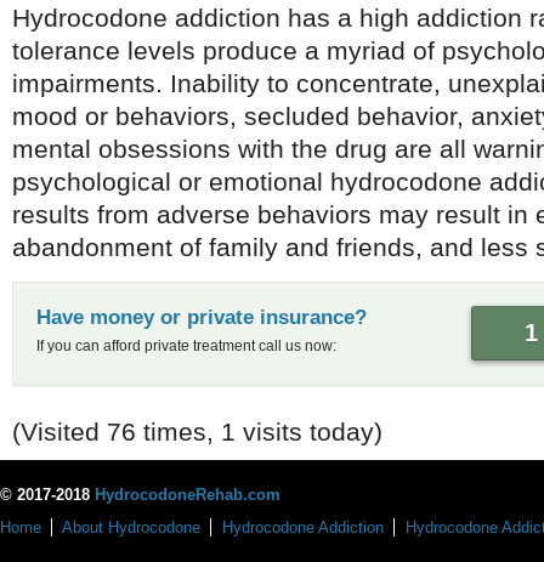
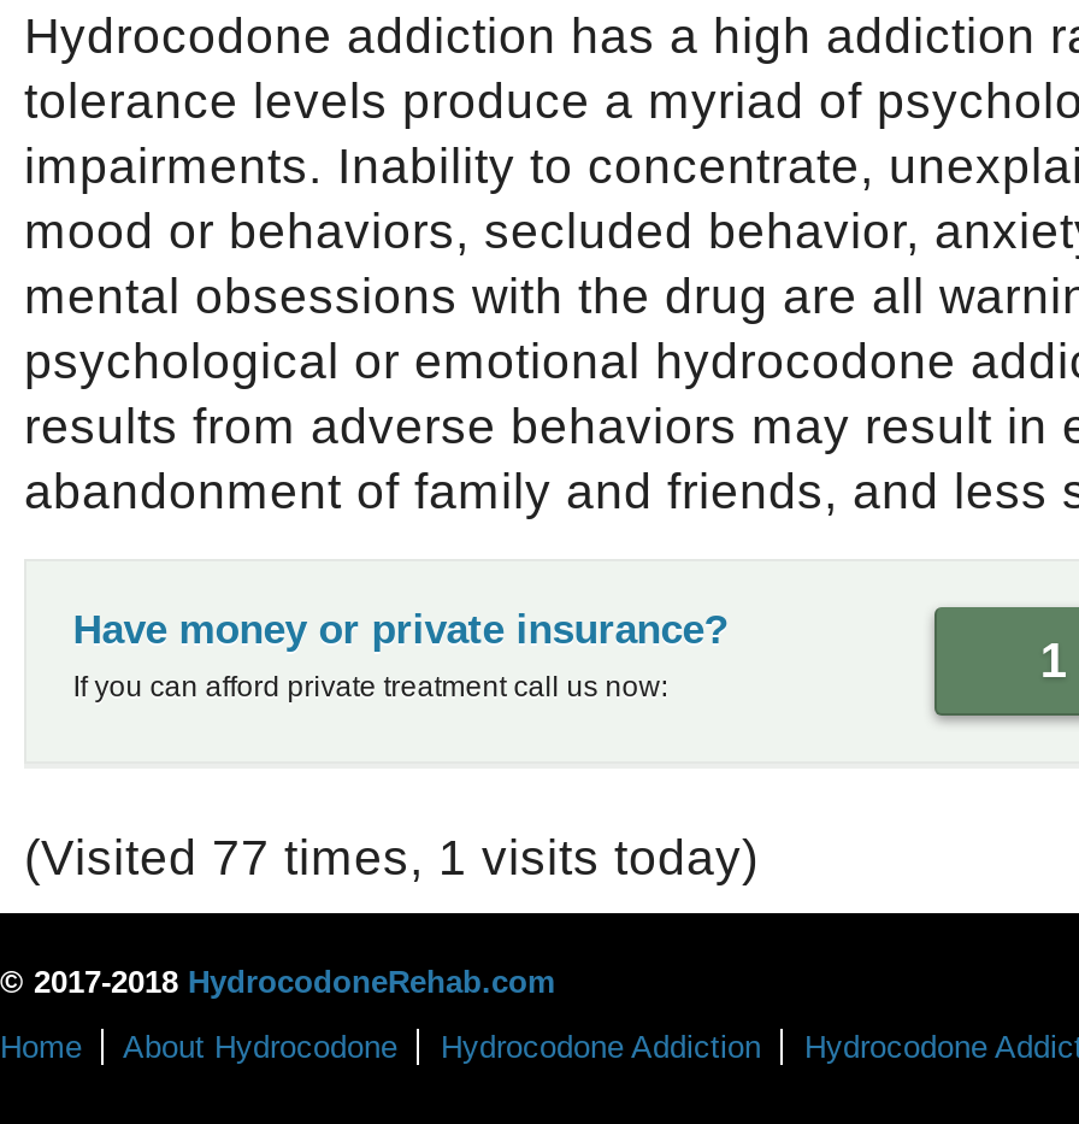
[12,418,382,446] (Visited 76 times, 1 visits today) -> [24,829,759,885] (Visited 77 times, 1 visits today)

